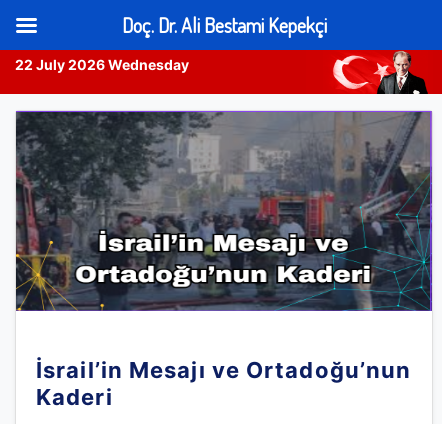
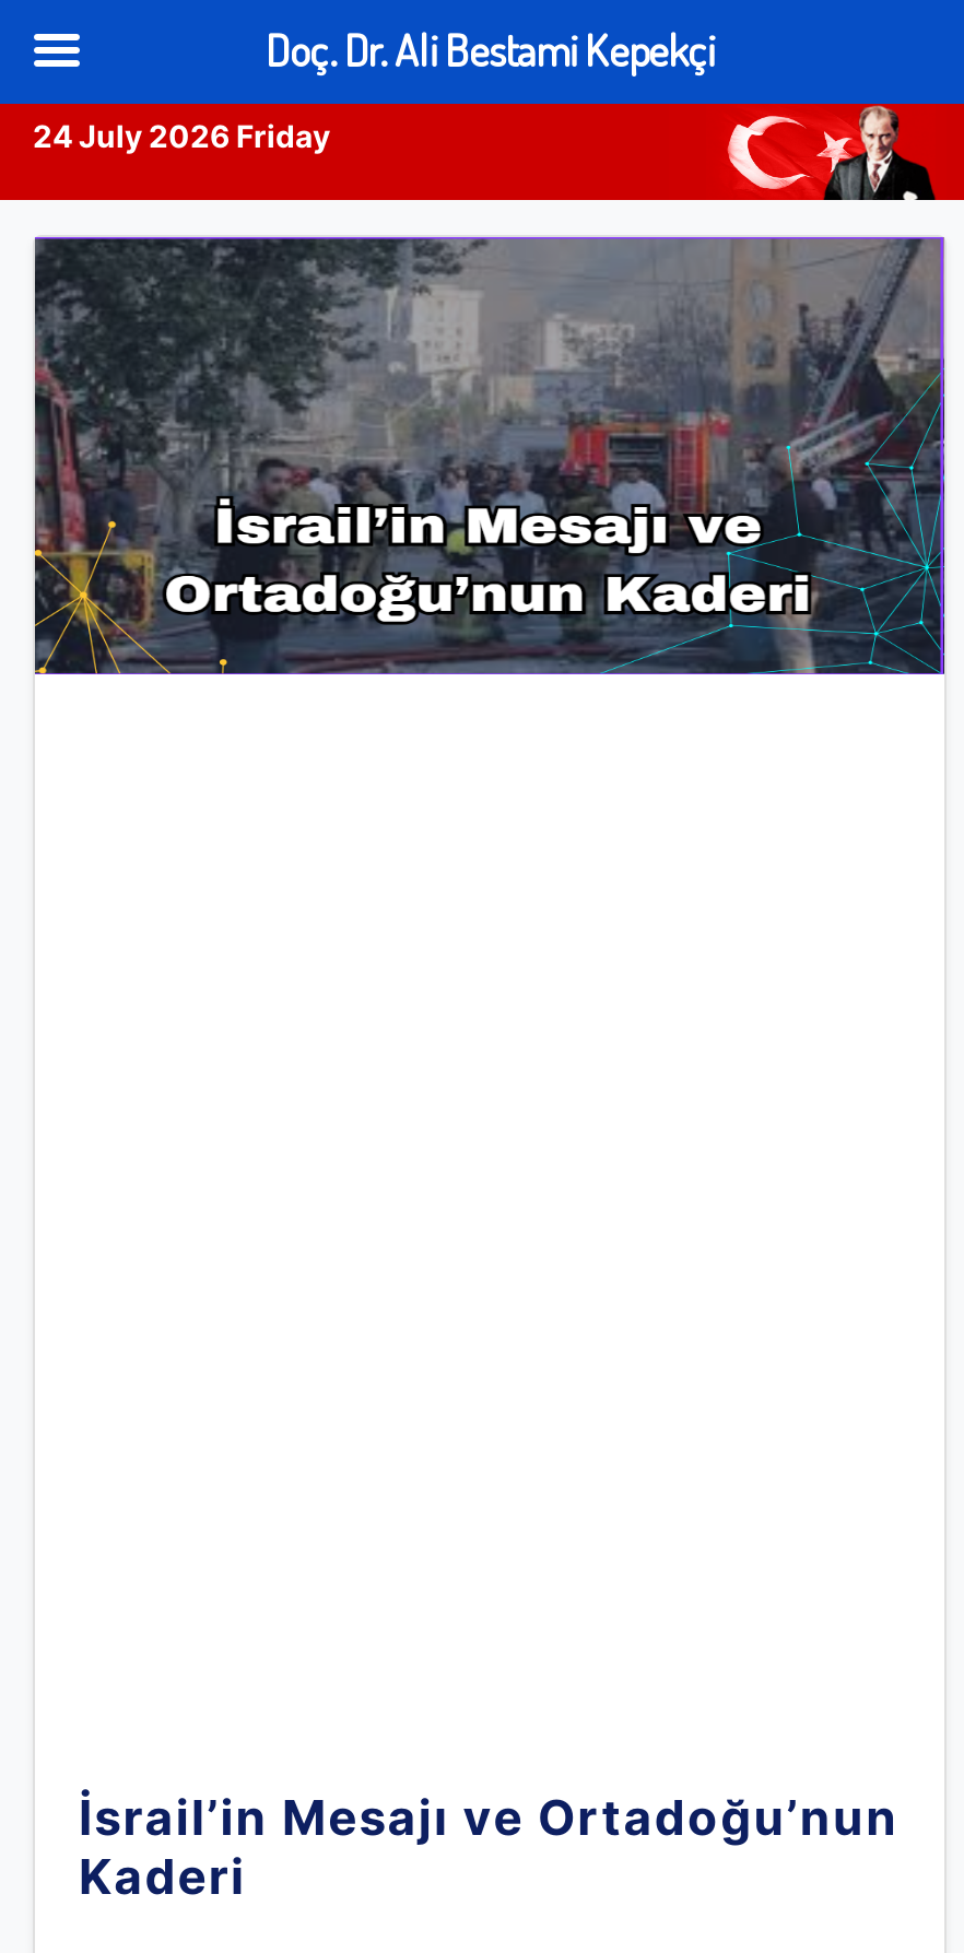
[15,56,189,73] 22 July 2026 Wednesday -> [33,117,330,155] 24 July 2026 Friday

